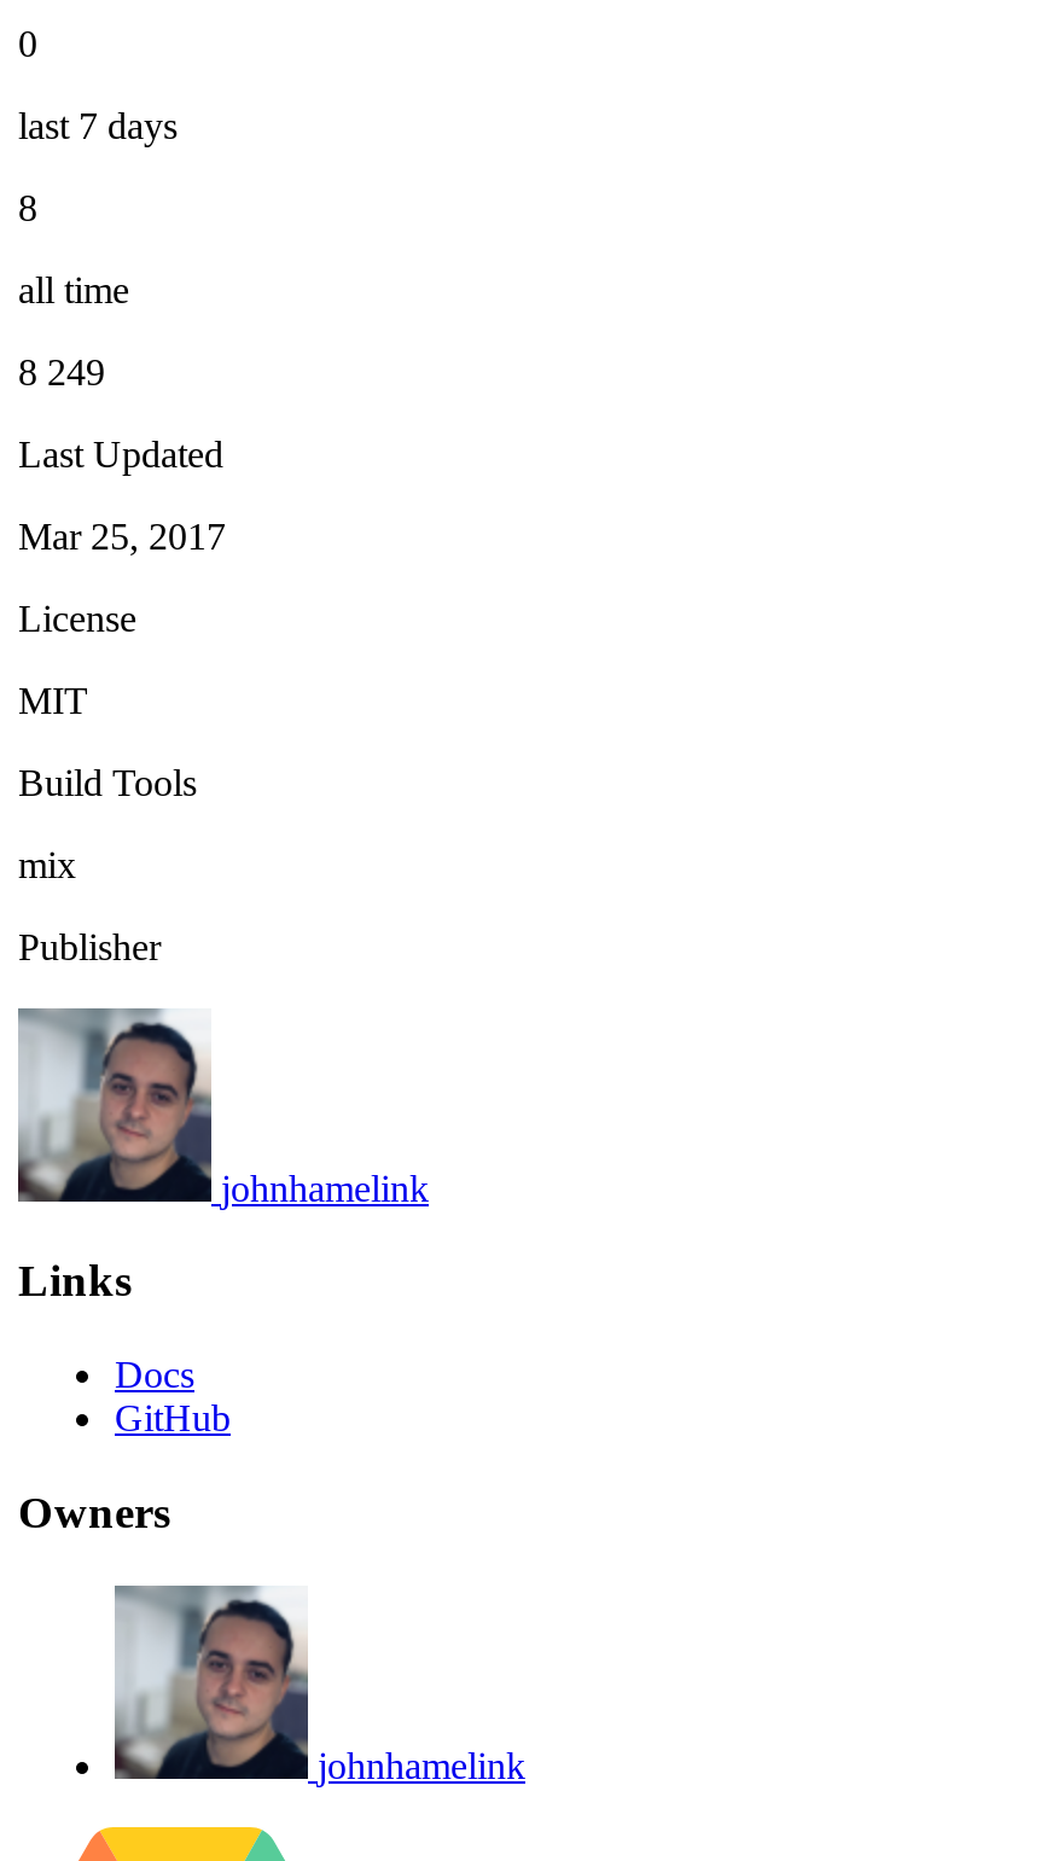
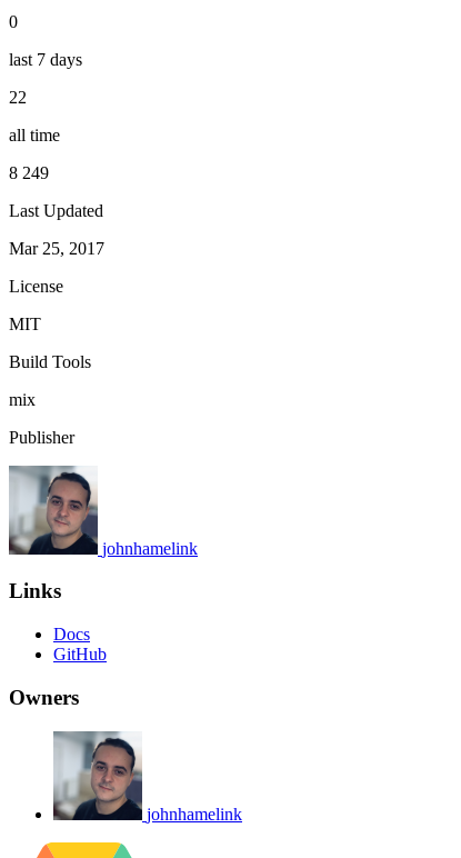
[18,186,37,228] 8 -> [9,87,27,106] 22

